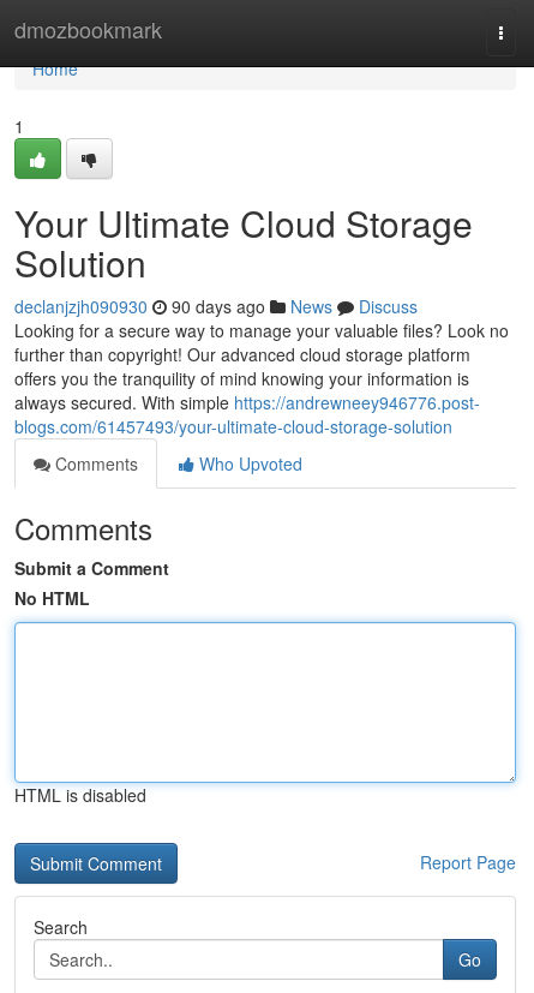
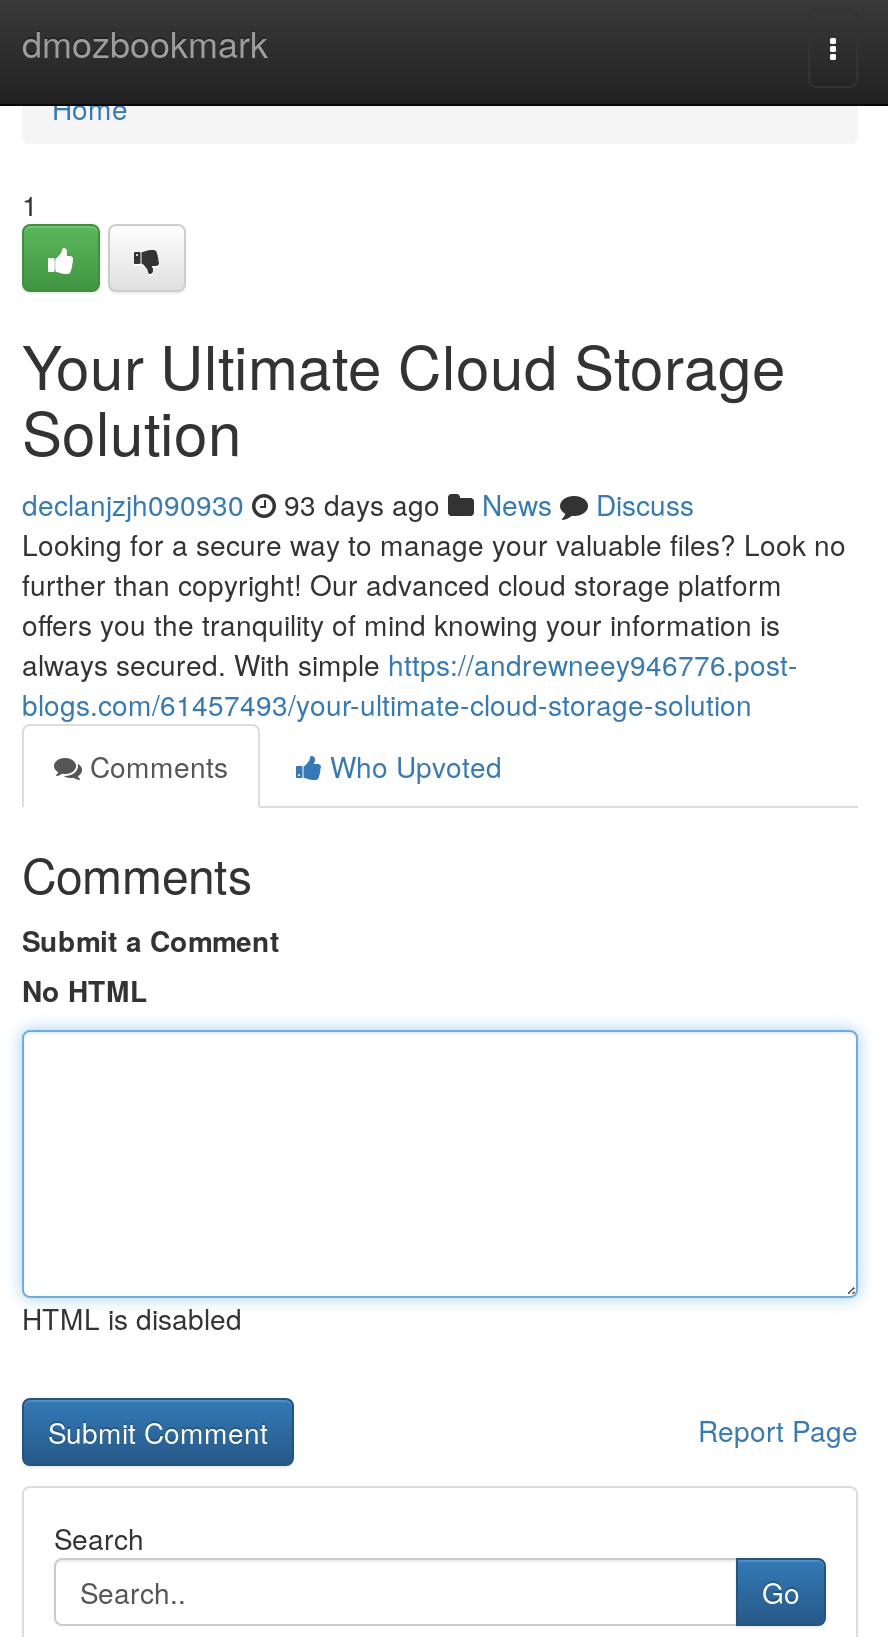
[14,294,418,318] declanjzjh090930 90 days ago News Discuss -> [22,484,694,524] declanjzjh090930 93 days ago News Discuss

